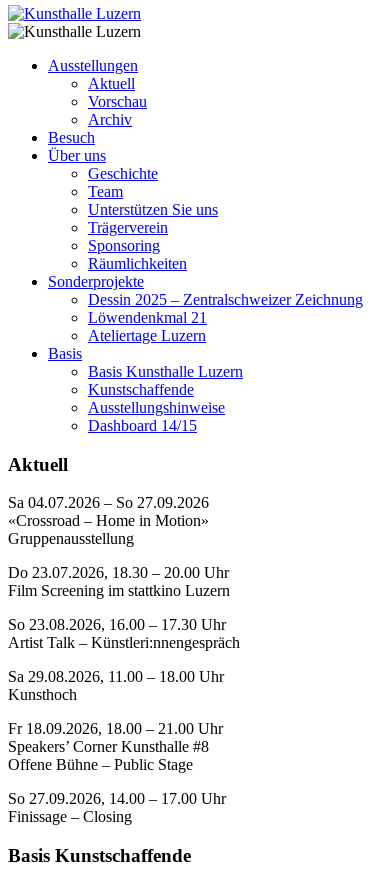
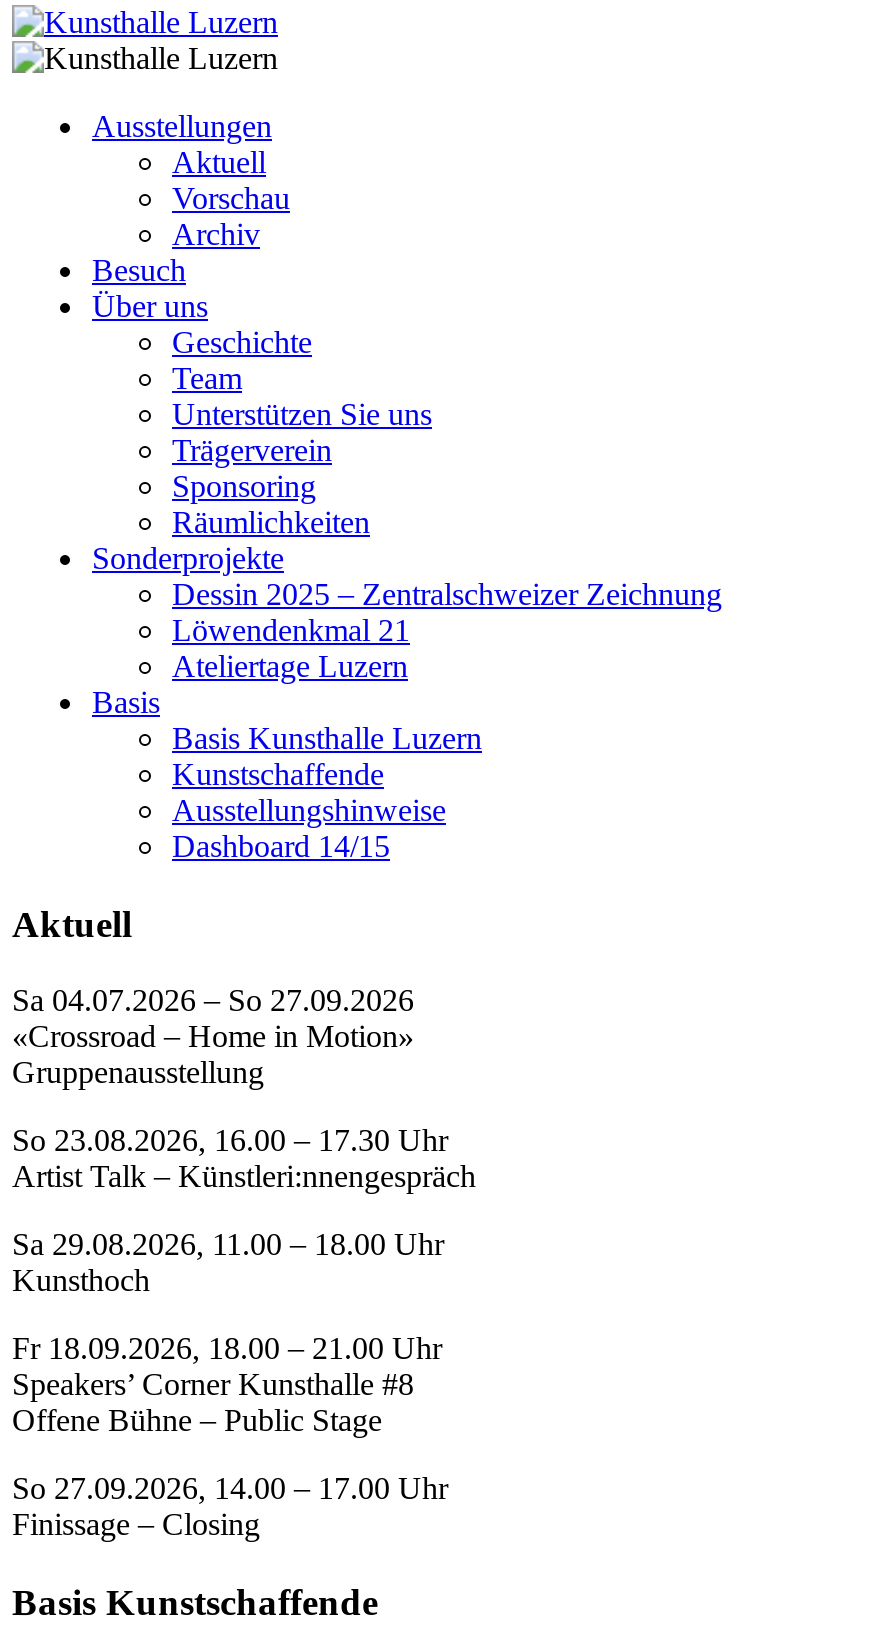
[8,564,230,599] Do 23.07.2026, 18.30 – 20.00 Uhr | Film Screening im stattkino Luzern -> none

